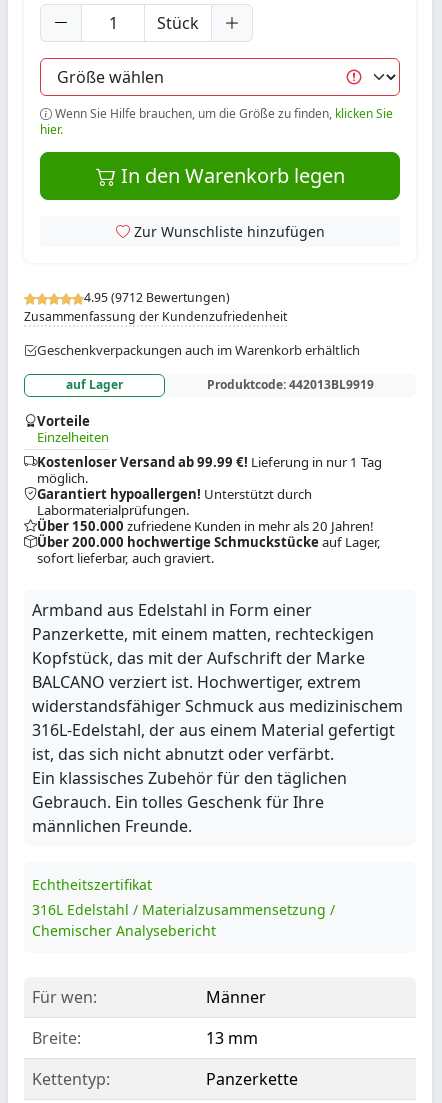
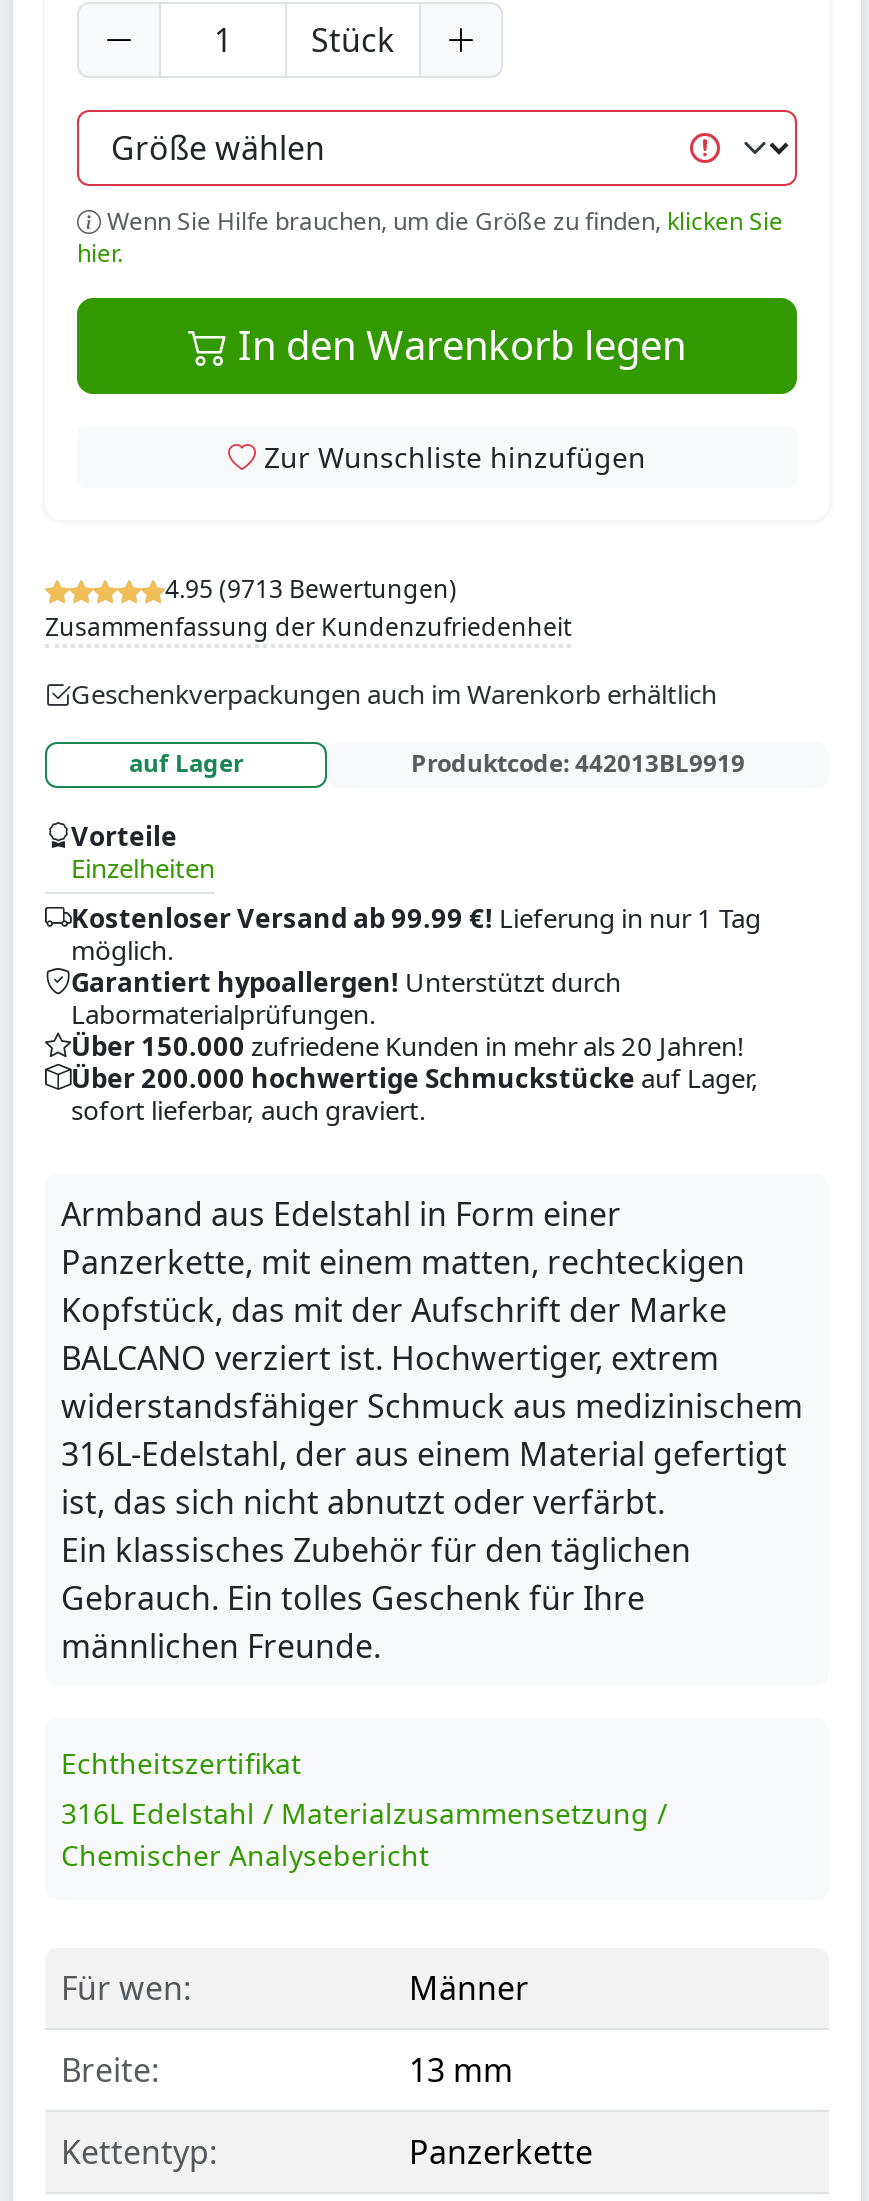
[84,289,230,306] 4.95 (9712 Bewertungen) -> [165,571,457,605] 4.95 (9713 Bewertungen)

